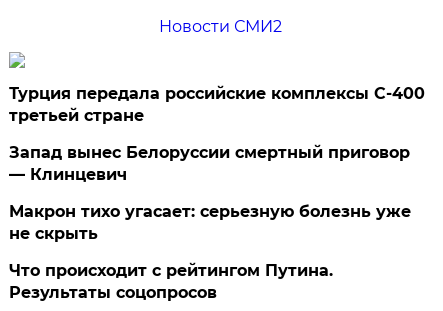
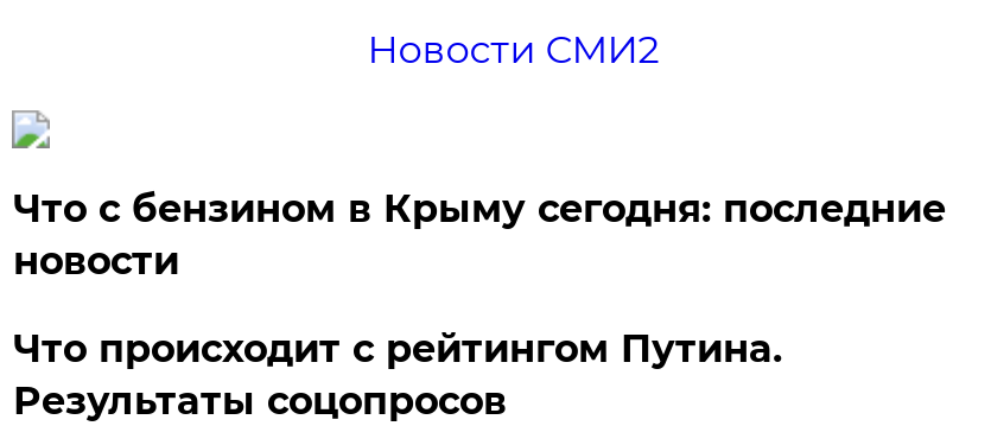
[9,84,425,243] Турция передала российские комплексы С-400 | третьей стране | Запад вынес Белоруссии смертный приговор | — Клинцевич | Макрон тихо угасает: серьезную болезнь уже | не скрыть -> [13,185,946,282] Что с бензином в Крыму сегодня: последние | новости

